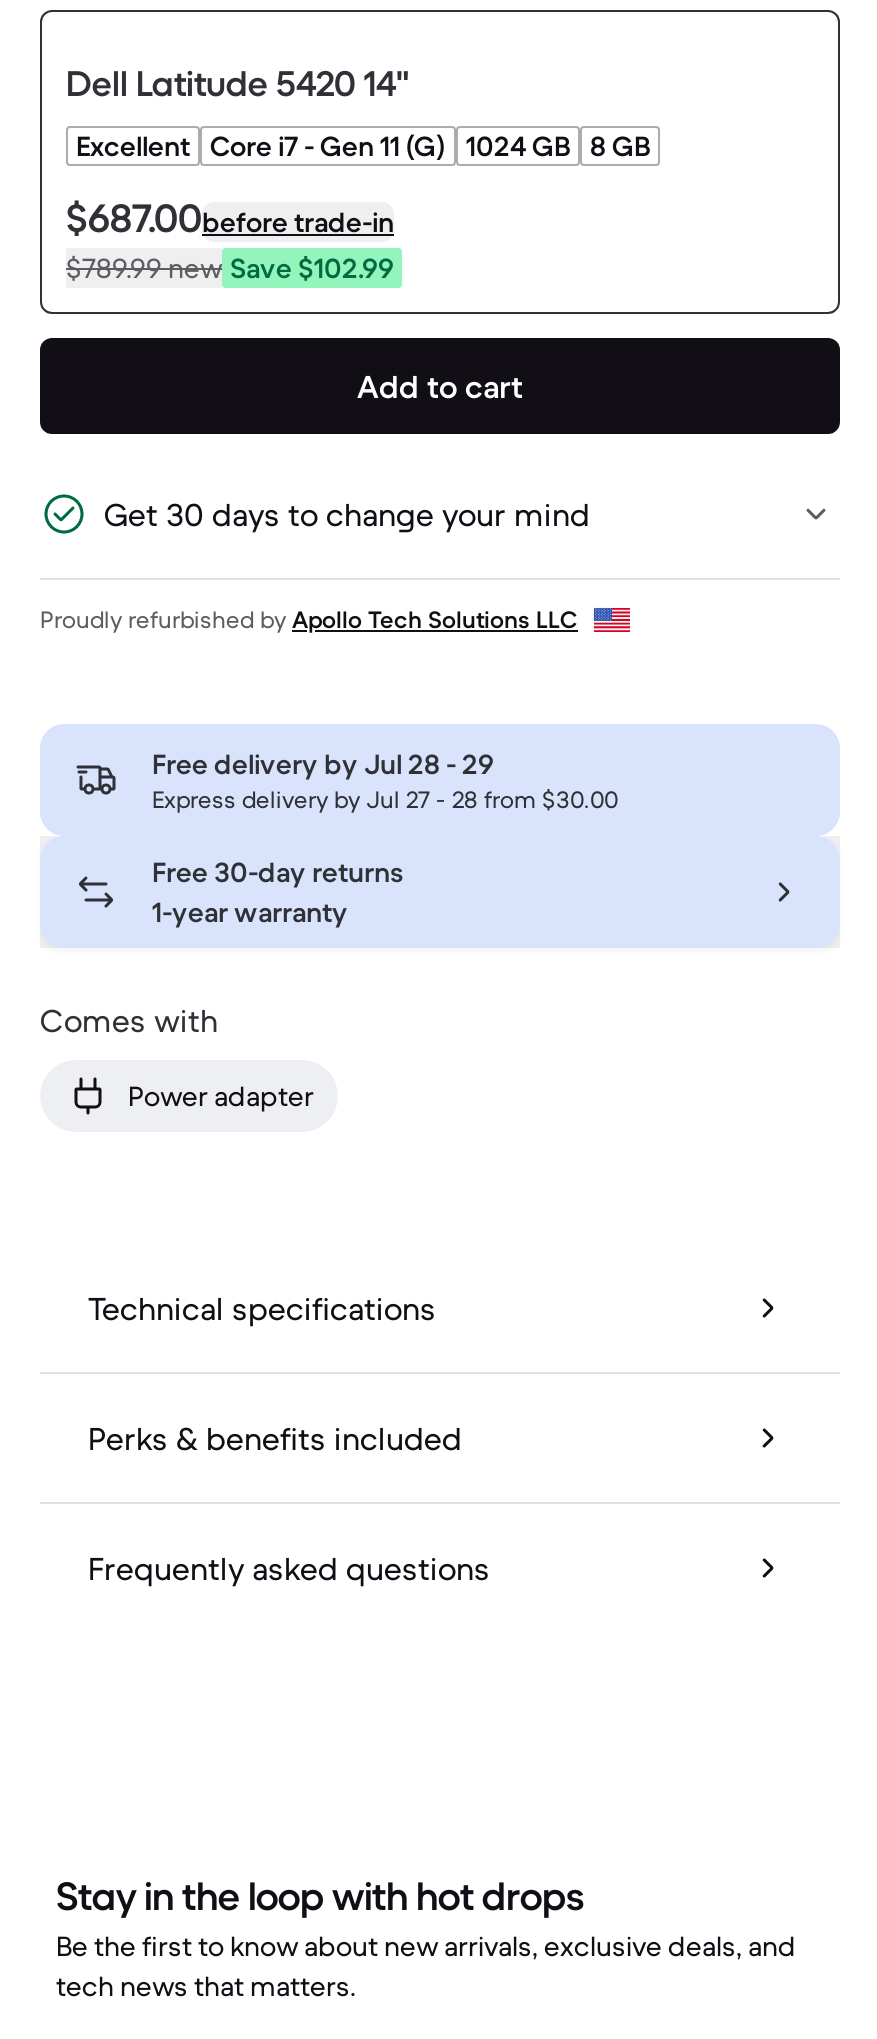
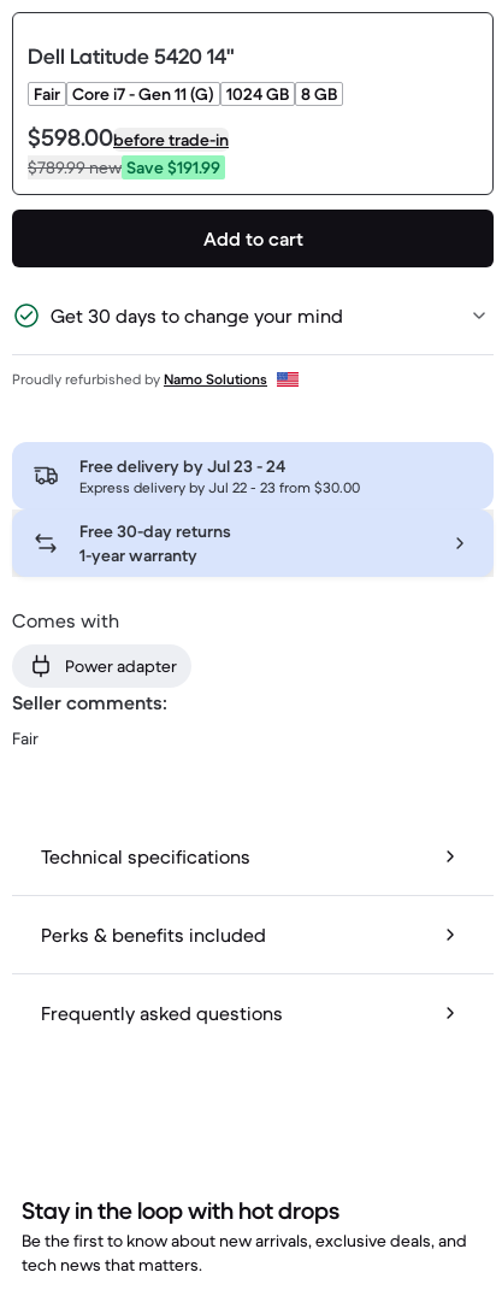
[76,129,650,165] Excellent Core i7 - Gen 11 (G) 1024 GB 8 GB -> [34,84,337,105] Fair Core i7 - Gen 11 (G) 1024 GB 8 GB
[66,195,394,245] $687.00before trade-in -> [28,123,229,153] $598.00before trade-in
[66,251,394,287] $789.99new Save $102.99 -> [28,157,220,179] $789.99new Save $191.99
[40,605,578,635] Proudly refurbished by Apollo Tech Solutions LLC -> [12,370,267,388] Proudly refurbished by Namo Solutions
[152,747,618,815] Free delivery by Jul 28 - 29 | Express delivery by Jul 27 - 28 from $30.00 -> [79,456,360,497] Free delivery by Jul 23 - 24 | Express delivery by Jul 22 - 23 from $30.00
none -> [12,691,167,750] Seller comments: | Fair

